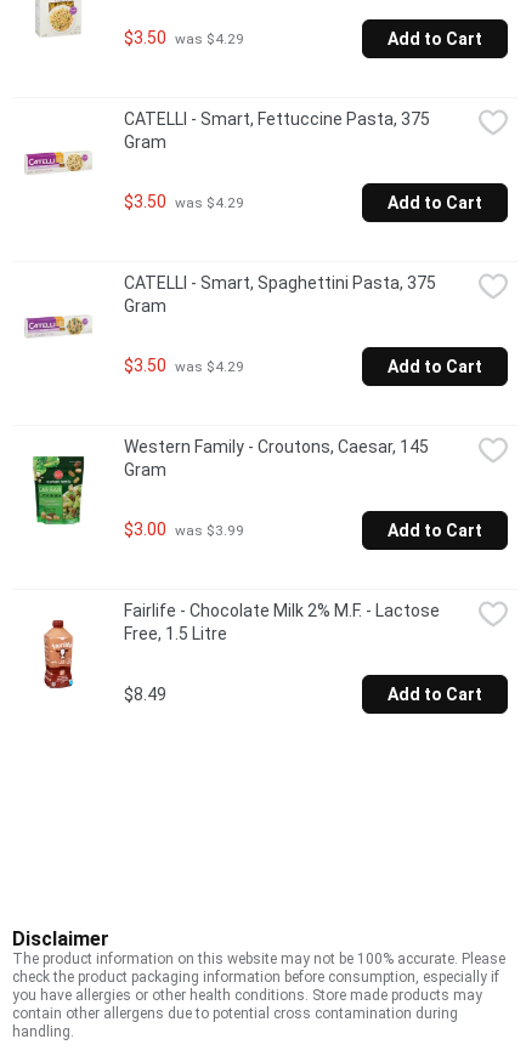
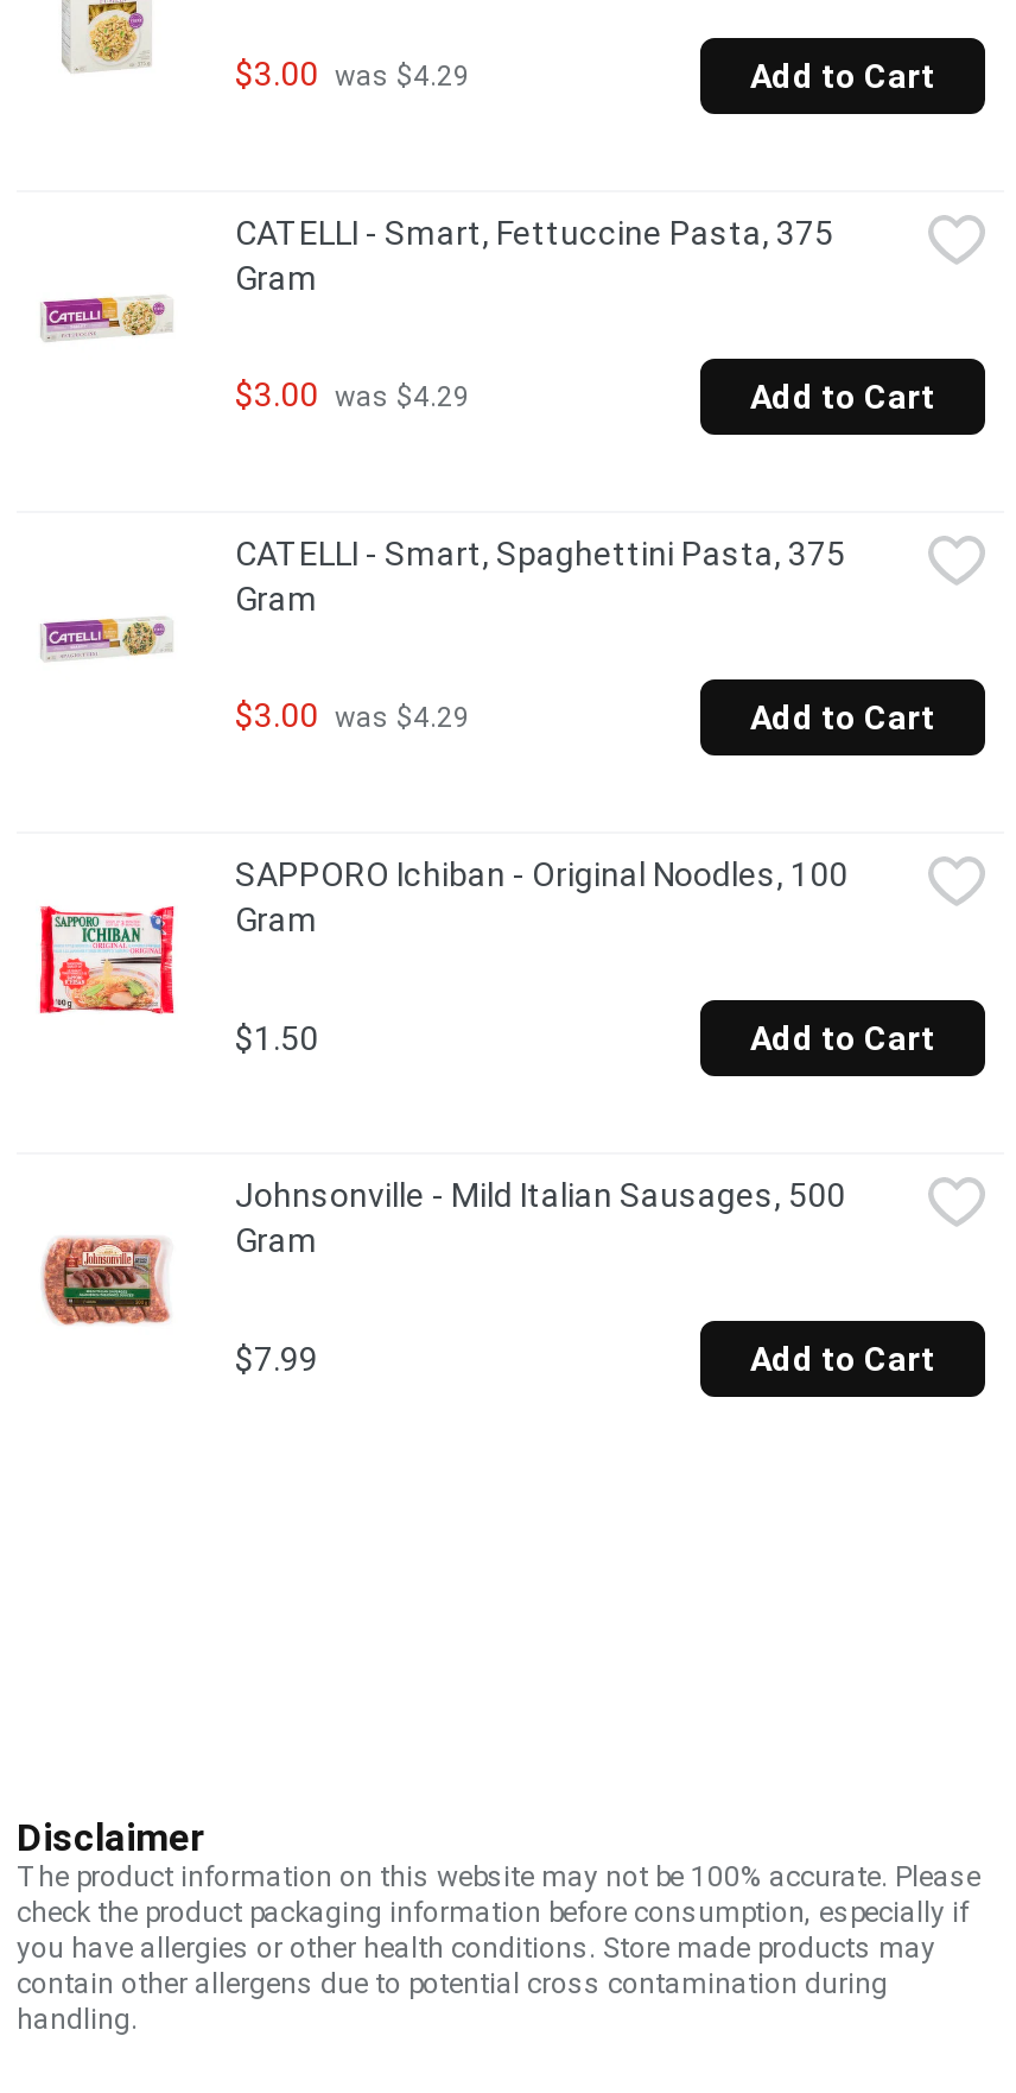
[124,28,244,48] $3.50 was $4.29 -> [235,55,470,93] $3.00 was $4.29
[124,192,244,211] $3.50 was $4.29 -> [235,376,470,414] $3.00 was $4.29
[124,356,244,375] $3.50 was $4.29 -> [235,697,470,735] $3.00 was $4.29
[24,437,429,526] [image] | Western Family - Croutons, Caesar, 145 -> [38,856,847,1026] [image] | SAPPORO Ichiban - Original Noodles, 100
[124,520,244,539] $3.00 was $3.99 -> [235,1018,318,1056] $1.50
[26,601,440,689] [image] | Fairlife - Chocolate Milk 2% M.F. - Lactose | Free, 1.5 Litre -> [40,1176,845,1347] [image] | Johnsonville - Mild Italian Sausages, 500 | Gram
[124,684,166,704] $8.49 -> [235,1339,318,1377] $7.99

